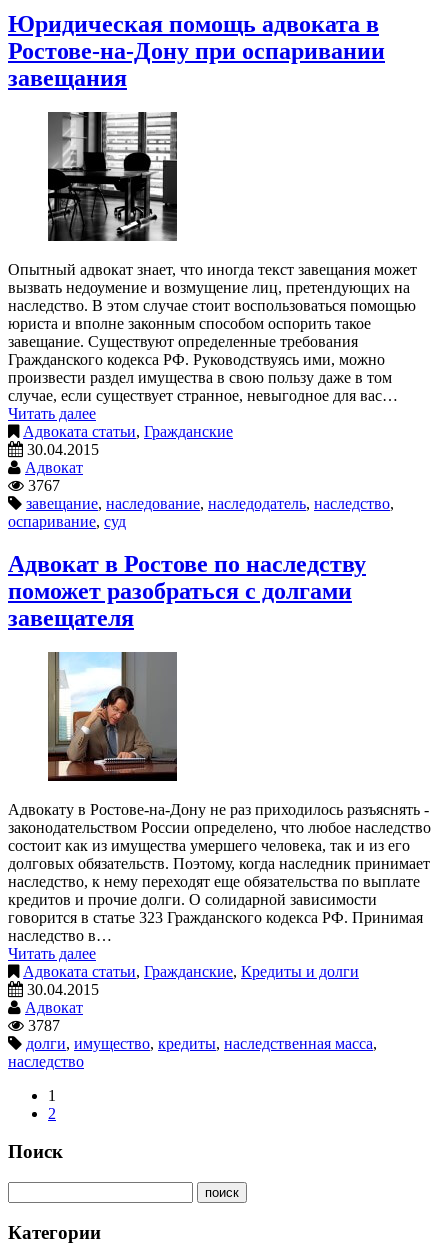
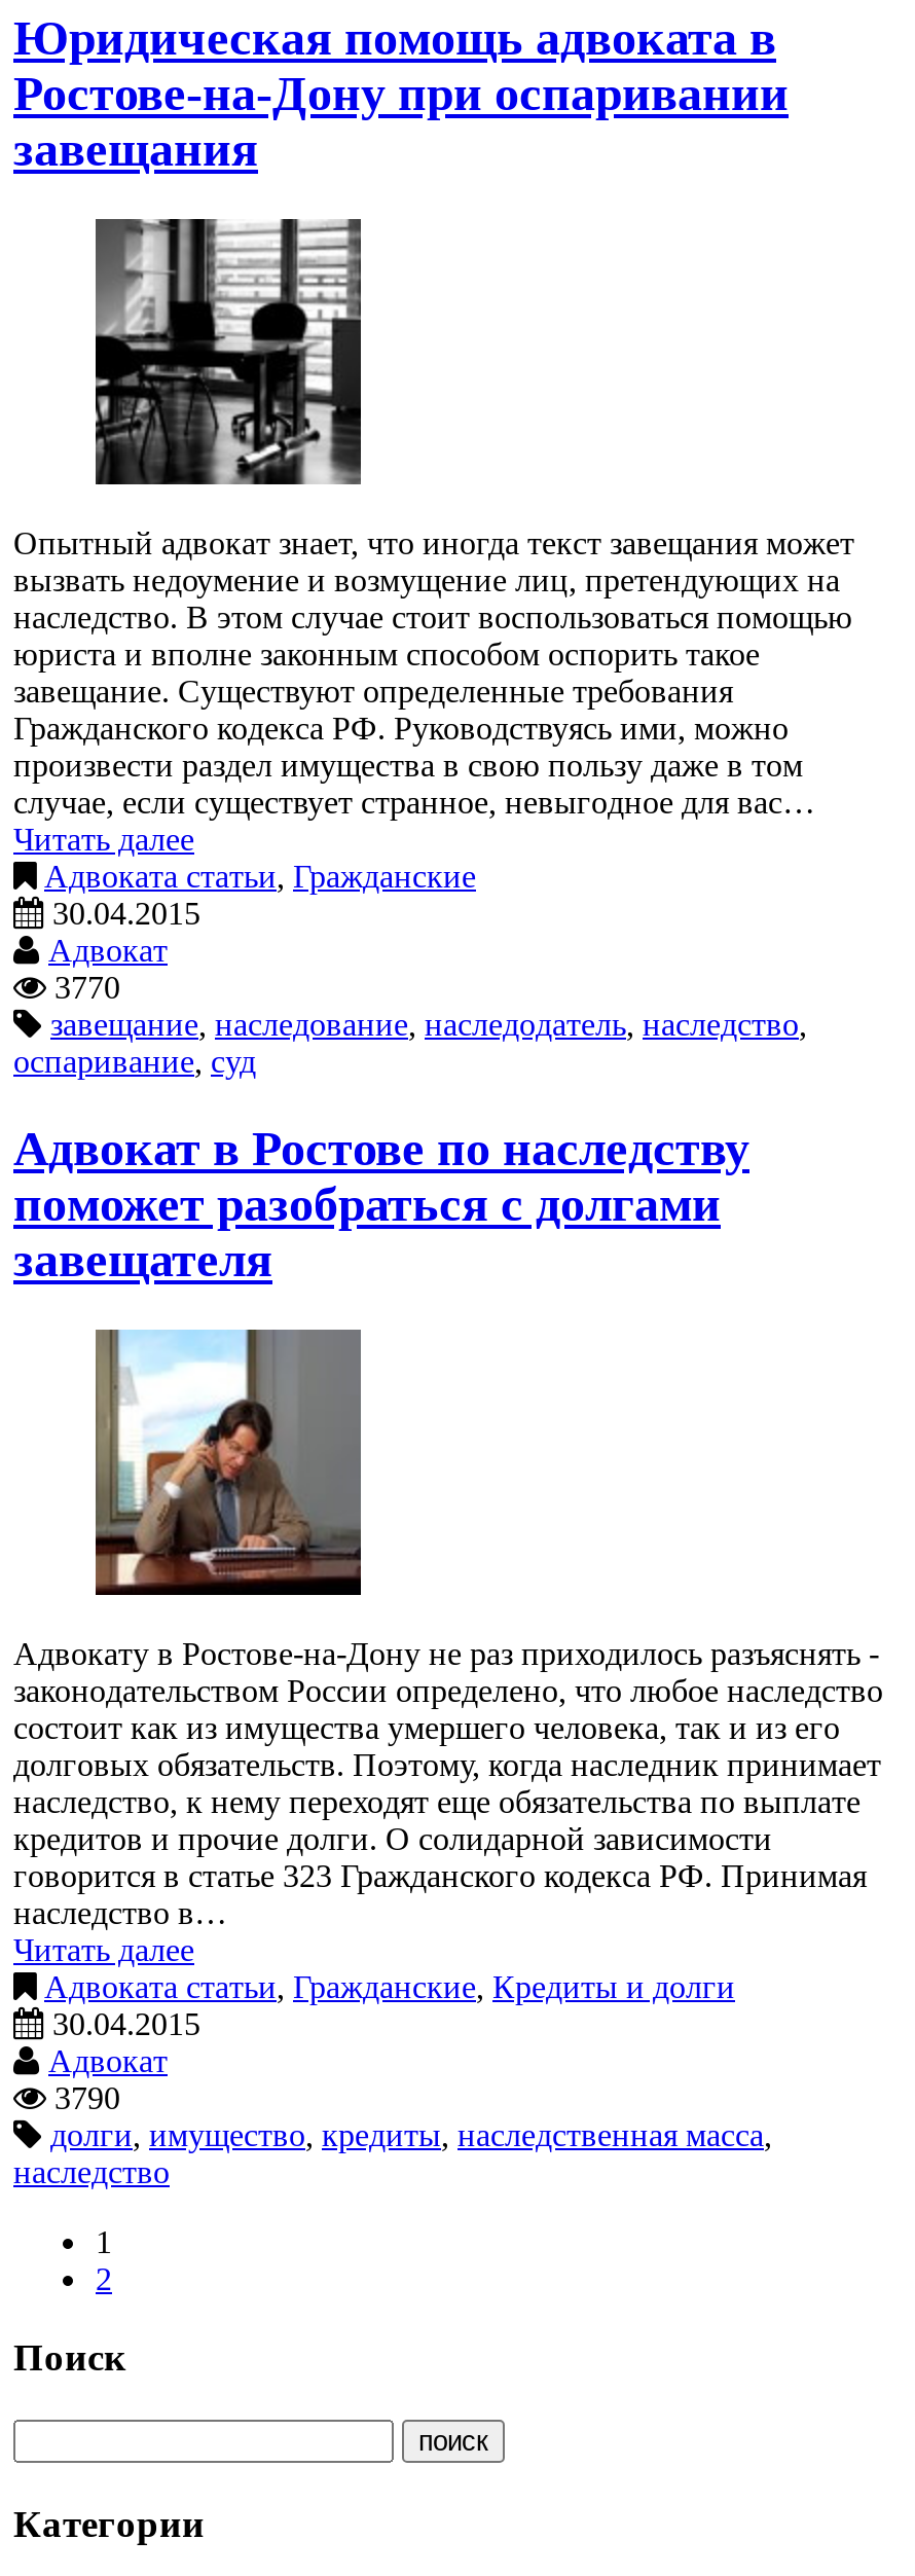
[24,477,60,494] 3767 -> [46,970,120,1004] 3770
[24,1017,60,1034] 3787 -> [46,2080,120,2115] 3790

